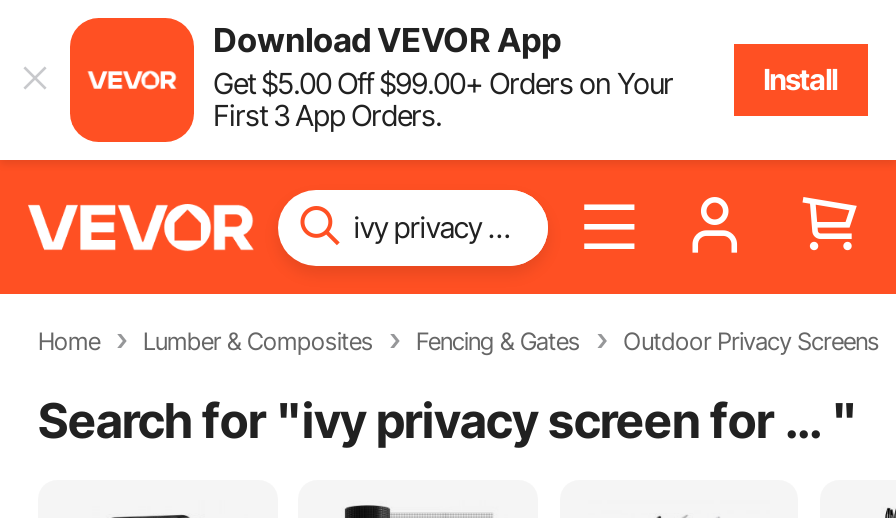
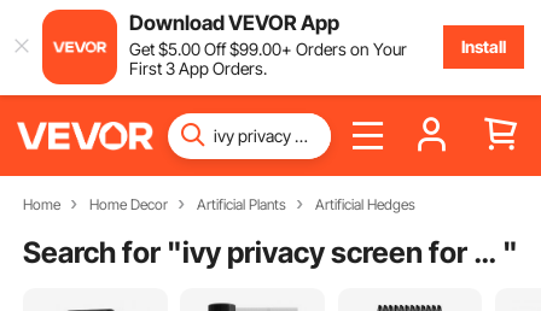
[143,326,879,356] Lumber & Composites | Fencing & Gates | Outdoor Privacy Screens -> [89,195,415,213] Home Decor | Artificial Plants | Artificial Hedges

